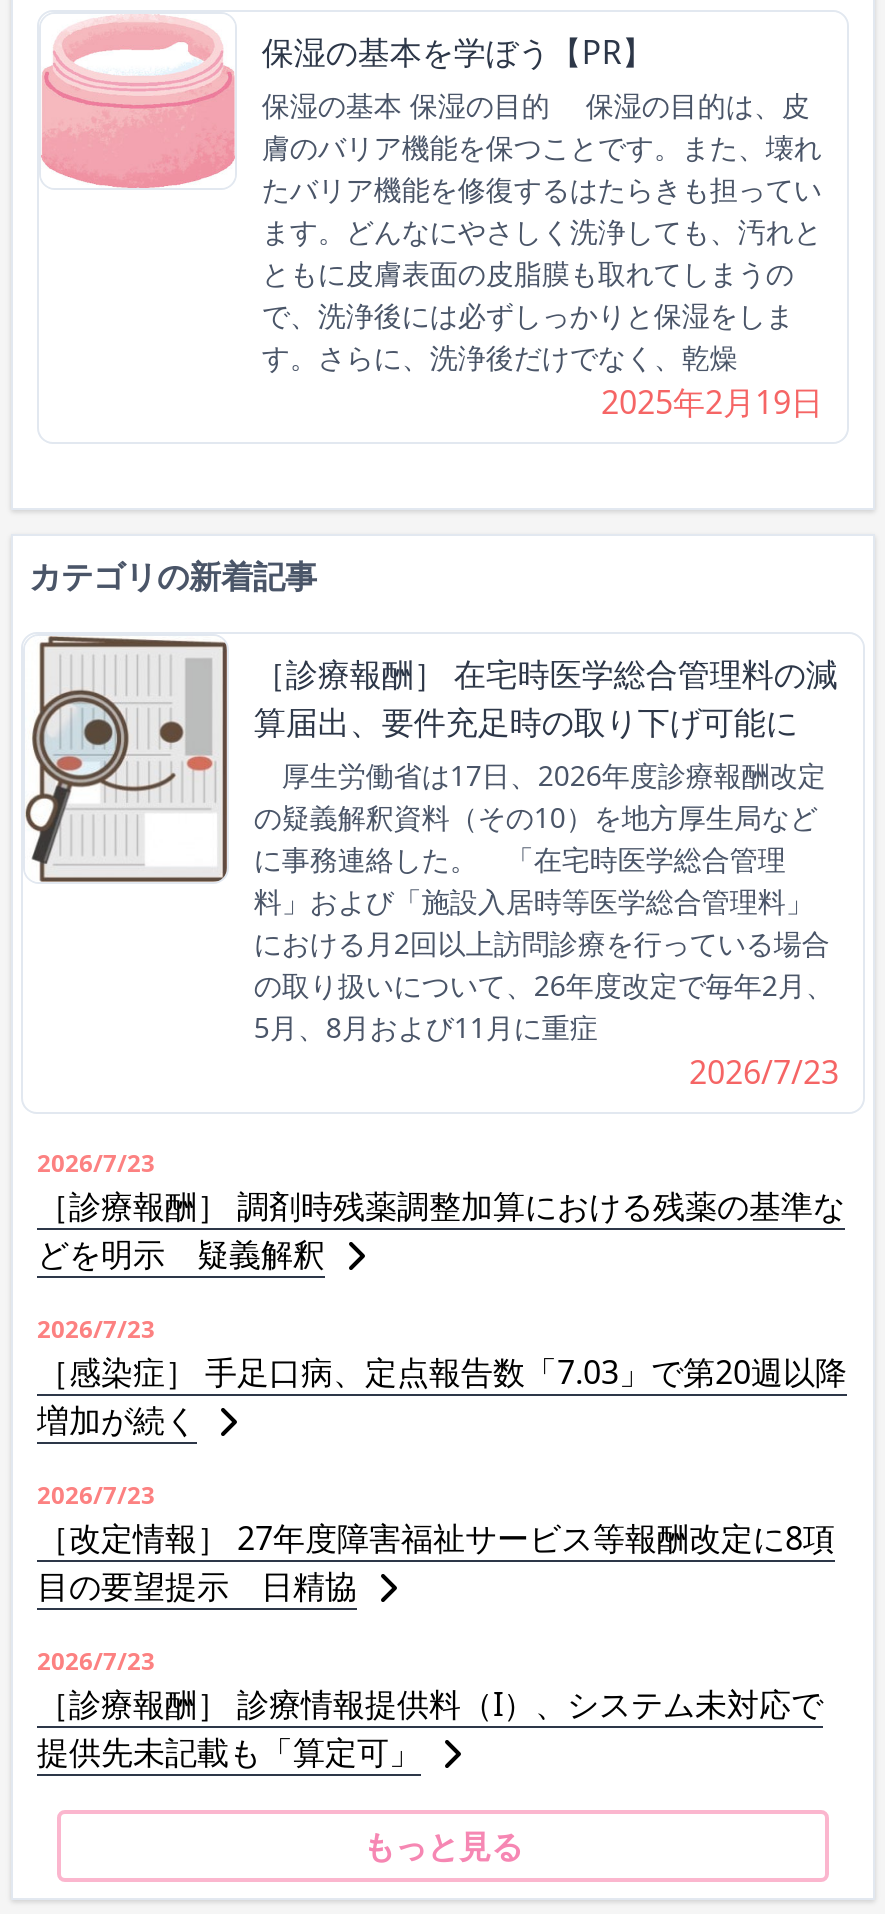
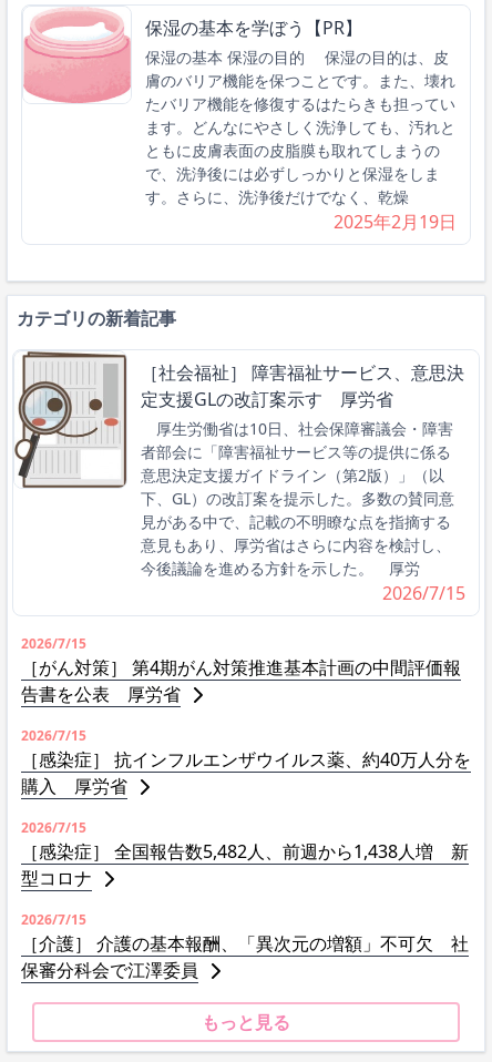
[254,652,839,1094] ［診療報酬］ 在宅時医学総合管理料の減 | 算届出、要件充足時の取り下げ可能に | 厚生労働省は17日、2026年度診療報酬改定 | の疑義解釈資料（その10）を地方厚生局など | に事務連絡した。 「在宅時医学総合管理 | 料」および「施設入居時等医学総合管理料」 | における月2回以上訪問診療を行っている場合 | の取り扱いについて、26年度改定で毎年2月、 | 5月、8月および11月に重症 | 2026/7/23 -> [141,360,465,605] ［社会福祉］ 障害福祉サービス、意思決 | 定支援GLの改訂案示す 厚労省 | 厚生労働省は10日、社会保障審議会・障害 | 者部会に「障害福祉サービス等の提供に係る | 意思決定支援ガイドライン（第2版）」（以 | 下、GL）の改訂案を提示した。多数の賛同意 | 見がある中で、記載の不明瞭な点を指摘する | 意見もあり、厚労省はさらに内容を検討し、 | 今後議論を進める方針を示した。 厚労 | 2026/7/15
[37,1146,845,1276] 2026/7/23 | ［診療報酬］ 調剤時残薬調整加算における残薬の基準な | どを明示 疑義解釈 -> [21,634,461,706] 2026/7/15 | ［がん対策］ 第4期がん対策推進基本計画の中間評価報 | 告書を公表 厚労省
[37,1312,847,1442] 2026/7/23 | ［感染症］ 手足口病、定点報告数「7.03」で第20週以降 | 増加が続く -> [21,726,471,798] 2026/7/15 | ［感染症］ 抗インフルエンザウイルス薬、約40万人分を | 購入 厚労省
[37,1478,835,1608] 2026/7/23 | ［改定情報］ 27年度障害福祉サービス等報酬改定に8項 | 目の要望提示 日精協 -> [21,818,469,890] 2026/7/15 | ［感染症］ 全国報告数5,482人、前週から1,438人増 新 | 型コロナ
[37,1644,823,1774] 2026/7/23 | ［診療報酬］ 診療情報提供料（I）、システム未対応で | 提供先未記載も「算定可」 -> [21,910,469,982] 2026/7/15 | ［介護］ 介護の基本報酬、「異次元の増額」不可欠 社 | 保審分科会で江澤委員

